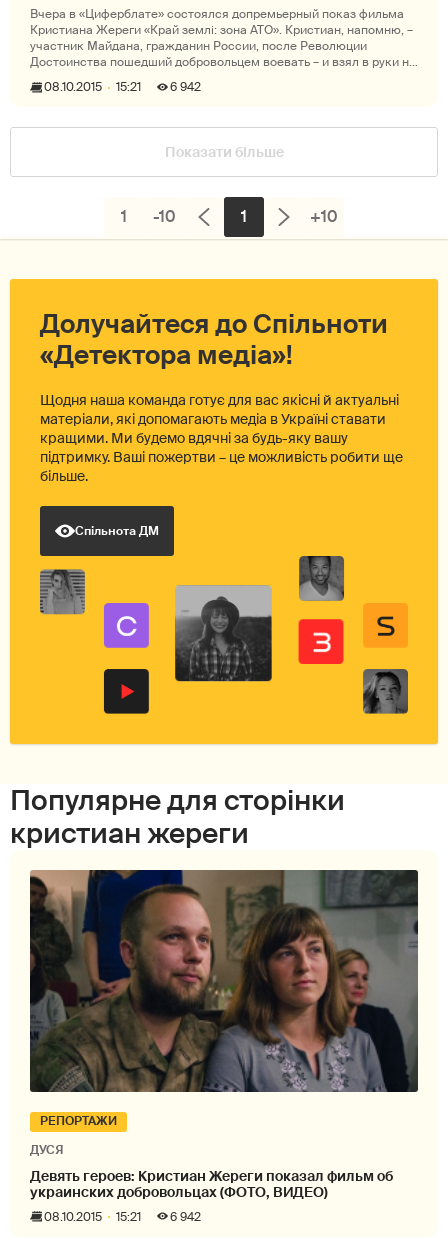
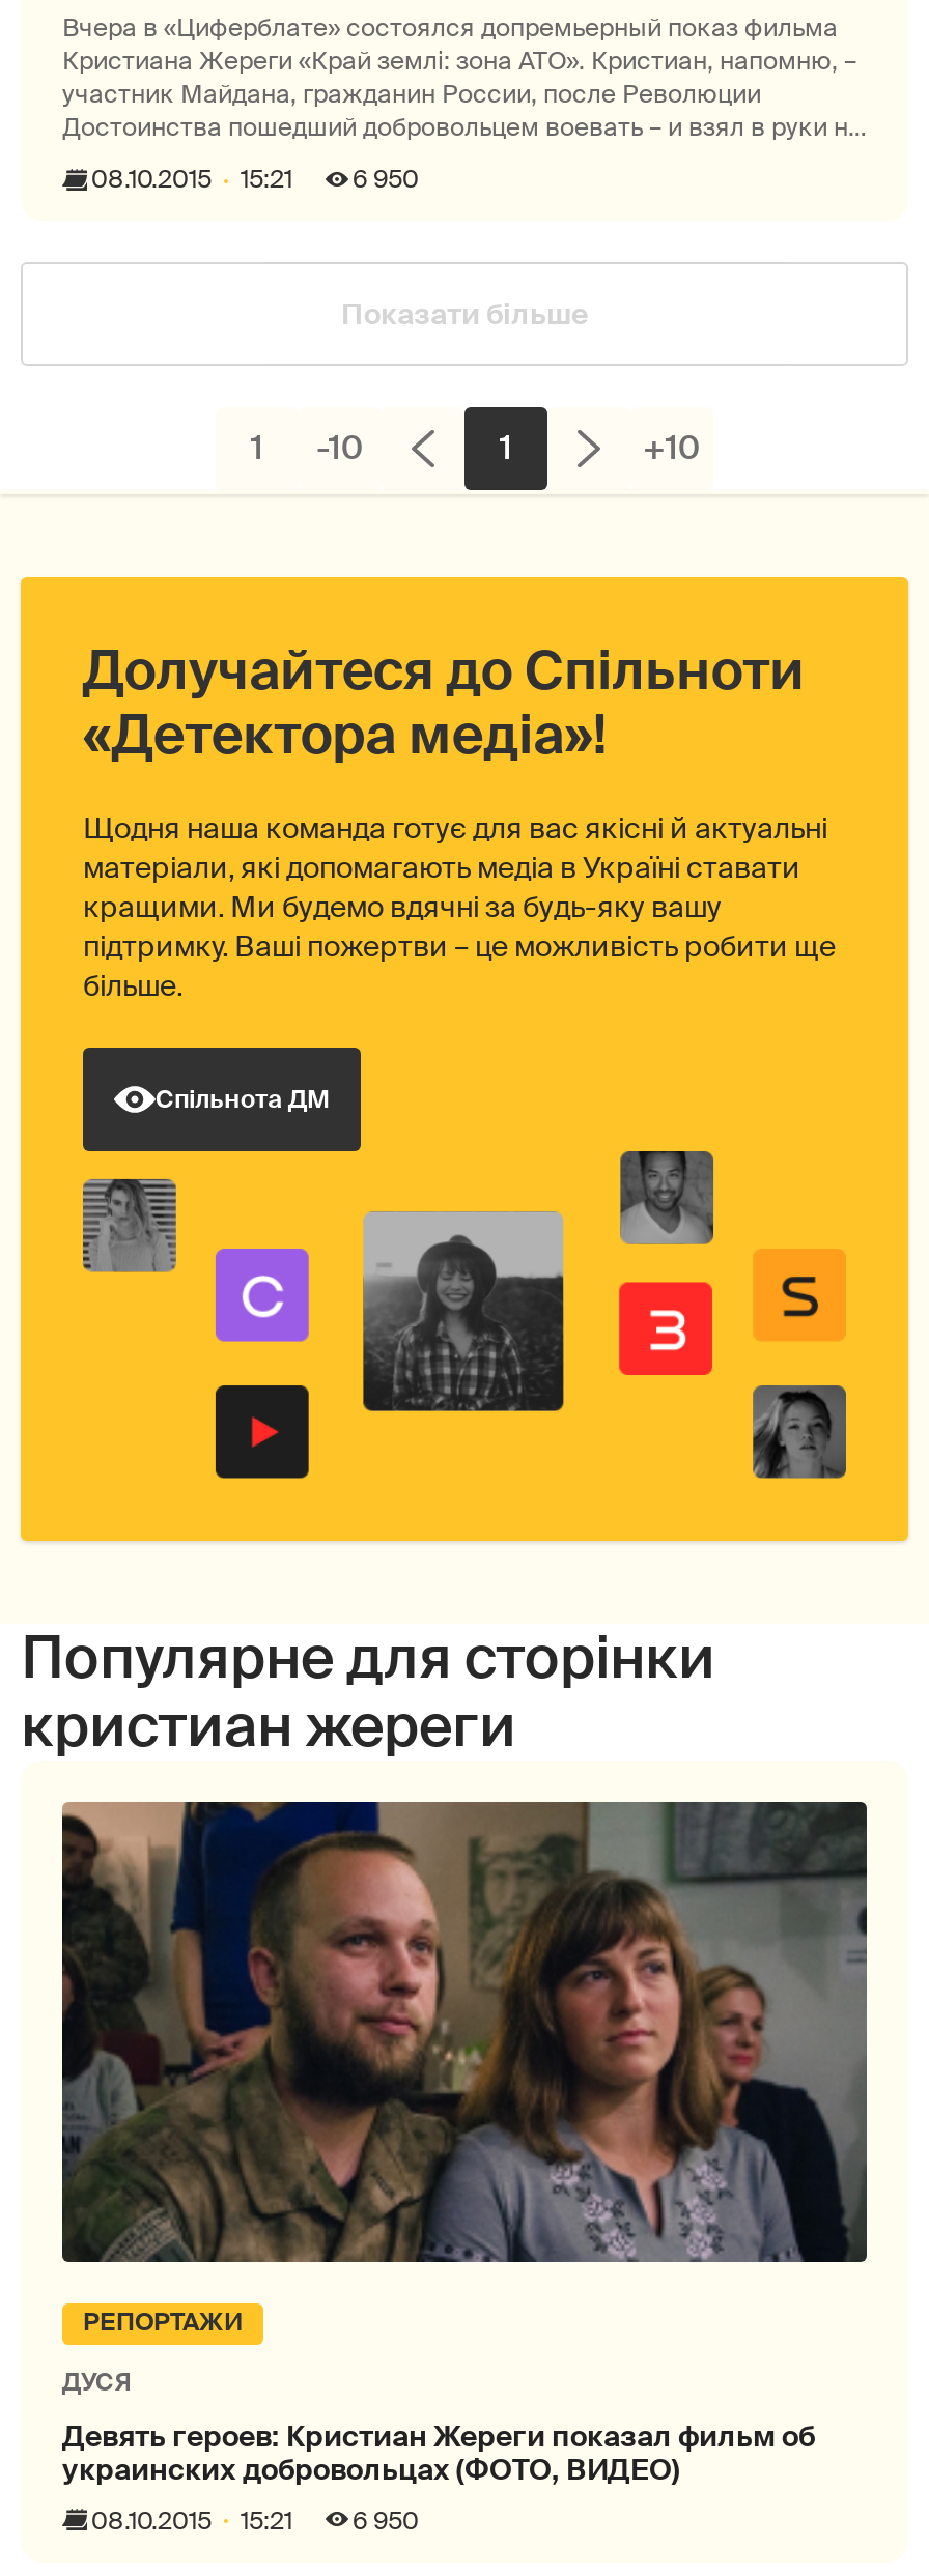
[44,79,201,95] 08.10.2015 15:21 6 942 -> [91,163,419,196] 08.10.2015 15:21 6 950
[44,1209,201,1225] 08.10.2015 15:21 6 942 -> [91,2504,419,2537] 08.10.2015 15:21 6 950

